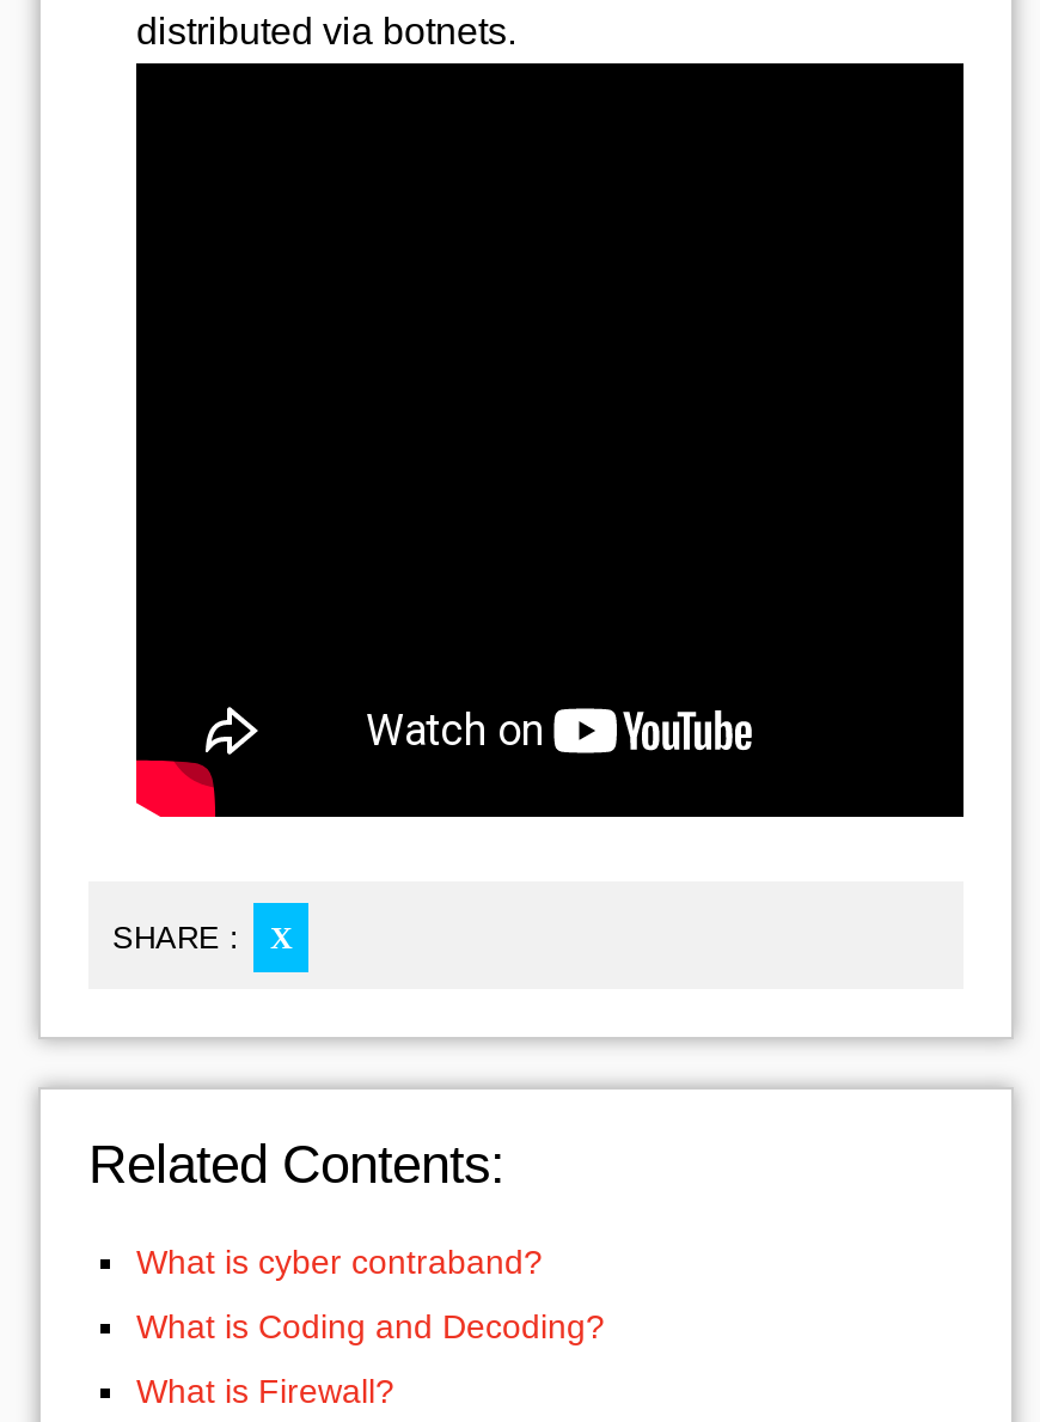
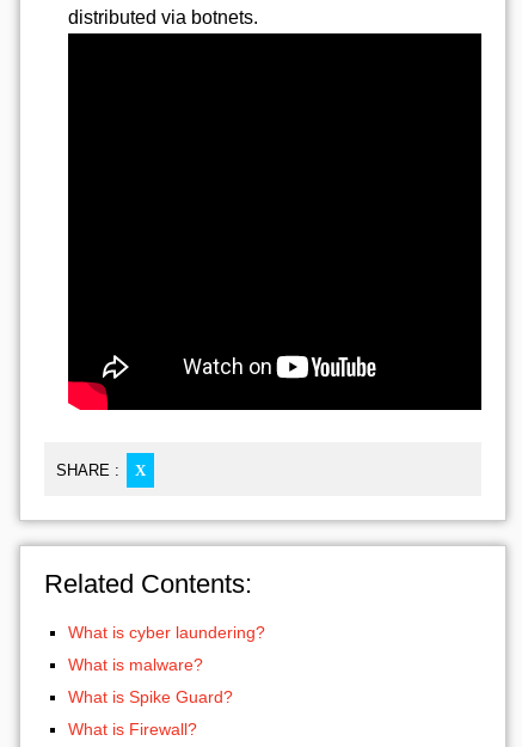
[136,1241,605,1344] What is cyber contraband? | What is Coding and Decoding? -> [68,622,265,706] What is cyber laundering? | What is malware? | What is Spike Guard?

